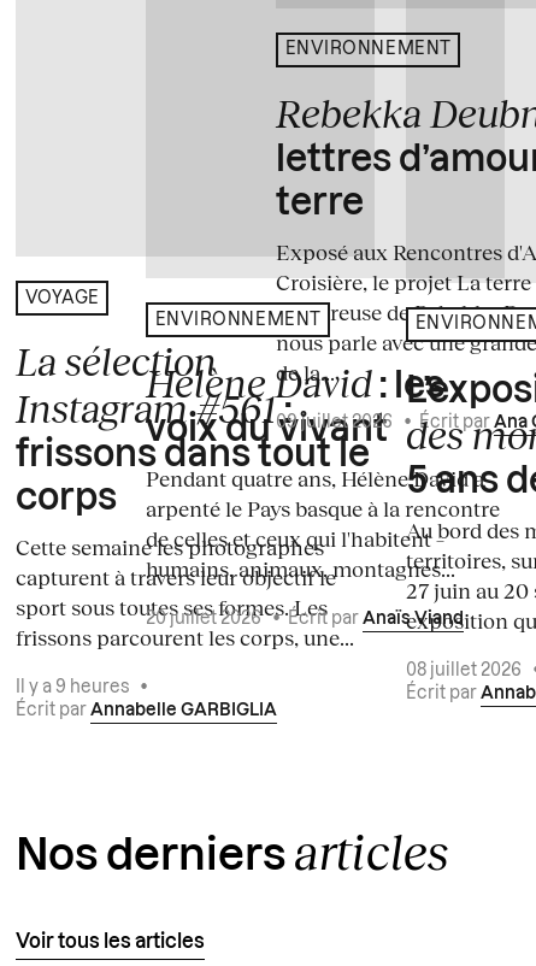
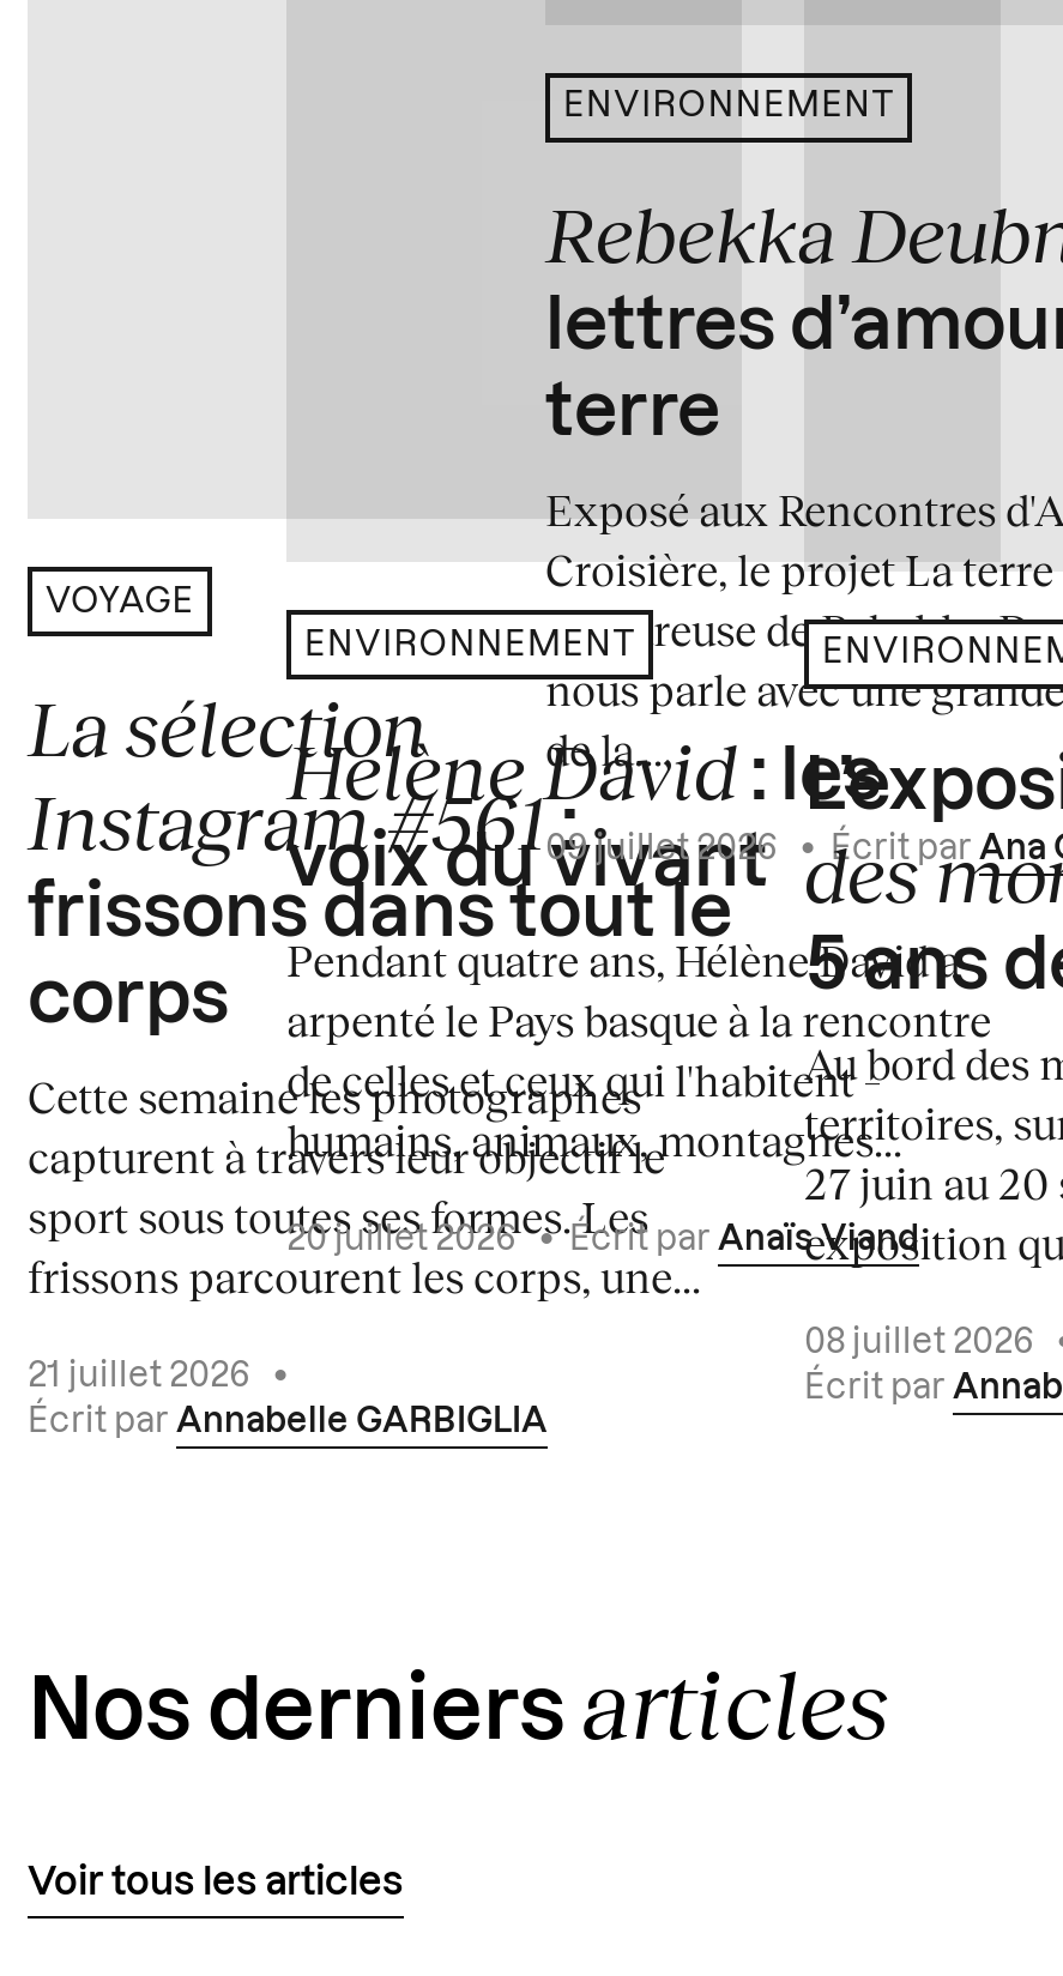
[16,680,155,696] Il y a 9 heures • -> [28,1361,303,1394] 21 juillet 2026 •

